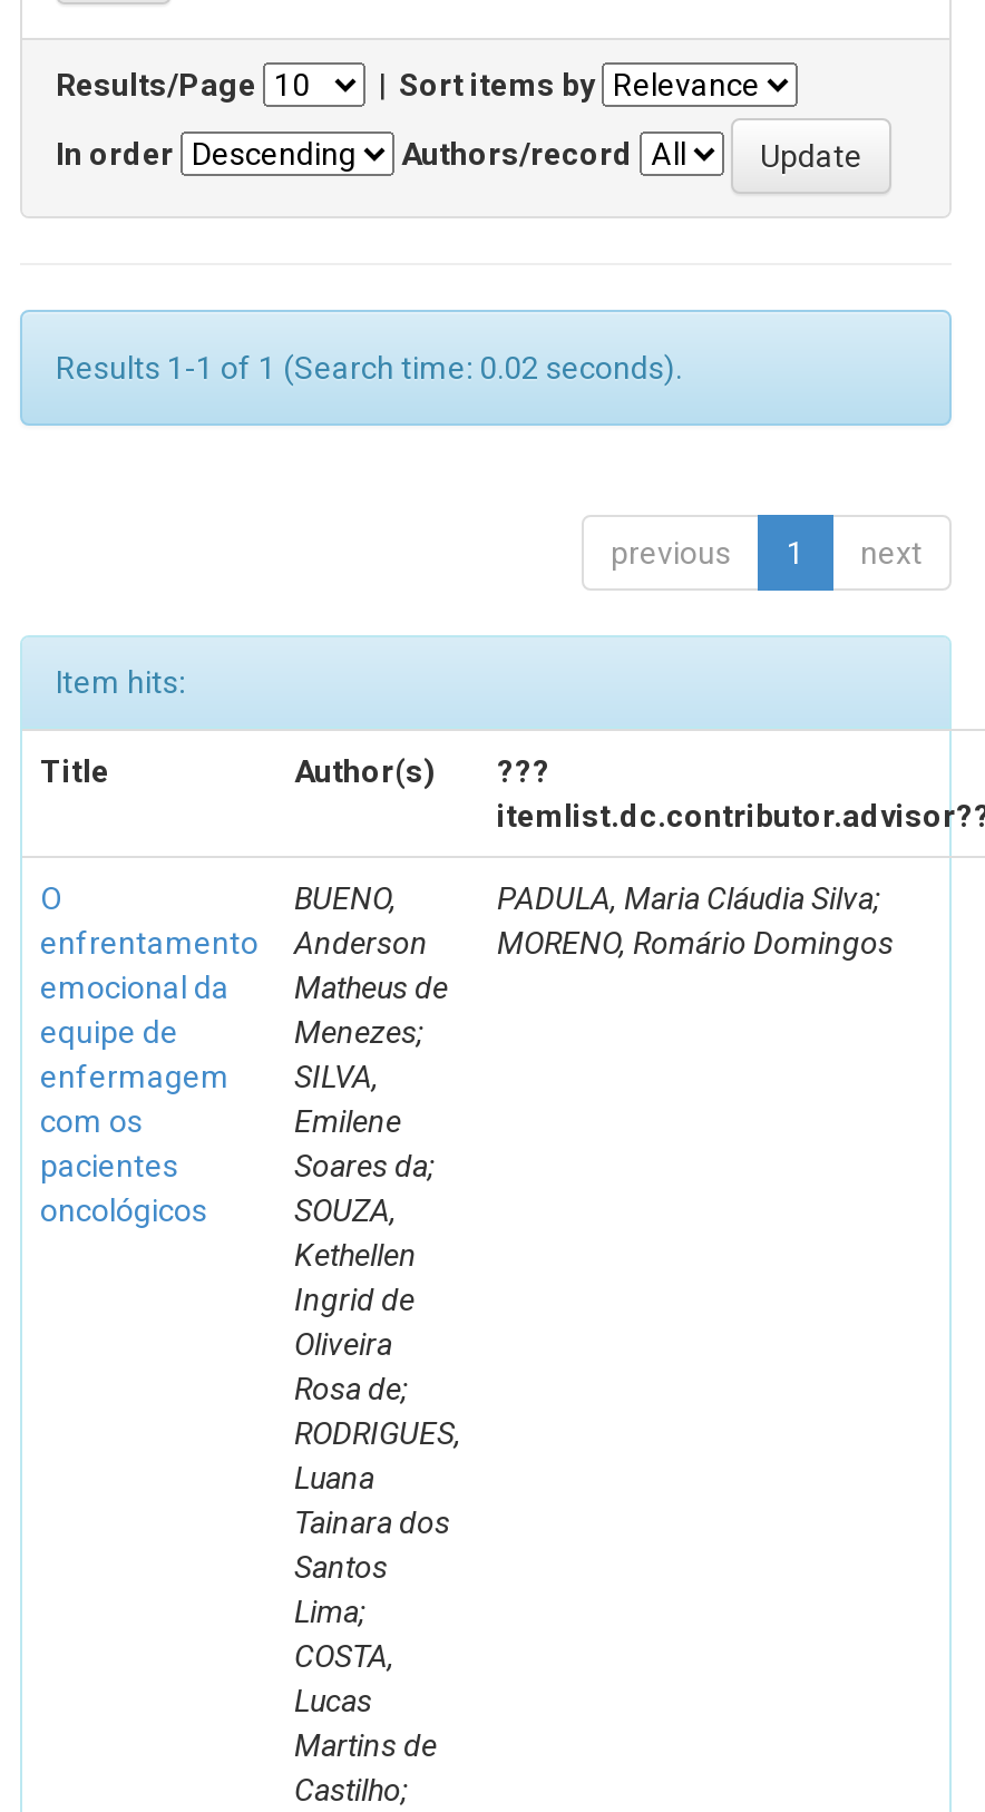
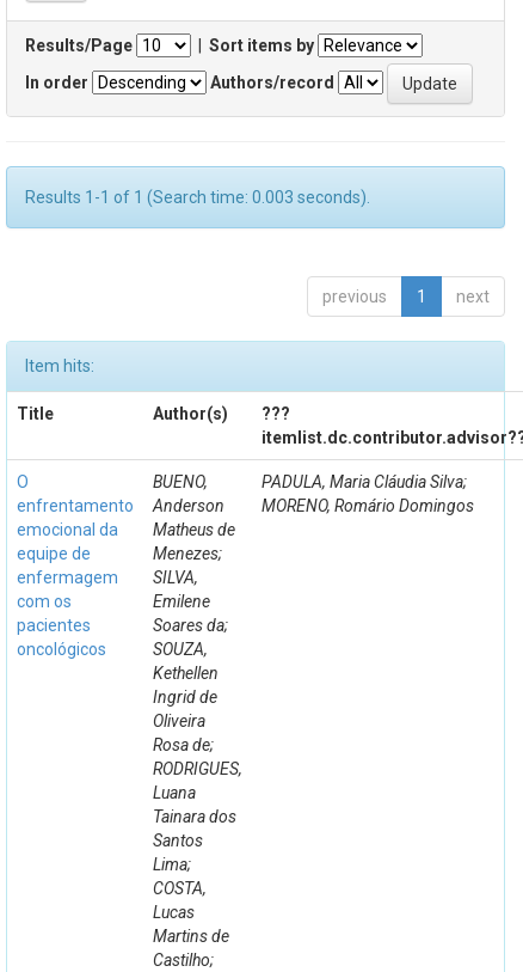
[56,350,682,386] Results 1-1 of 1 (Search time: 0.02 seconds). -> [25,188,370,207] Results 1-1 of 1 (Search time: 0.003 seconds).

